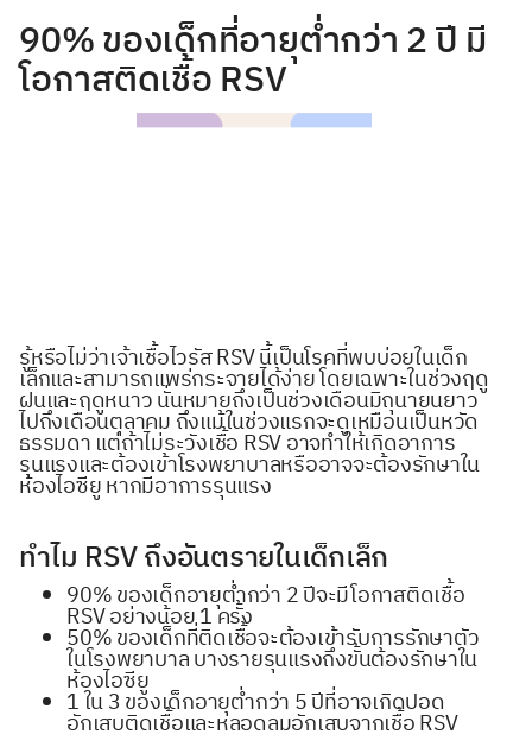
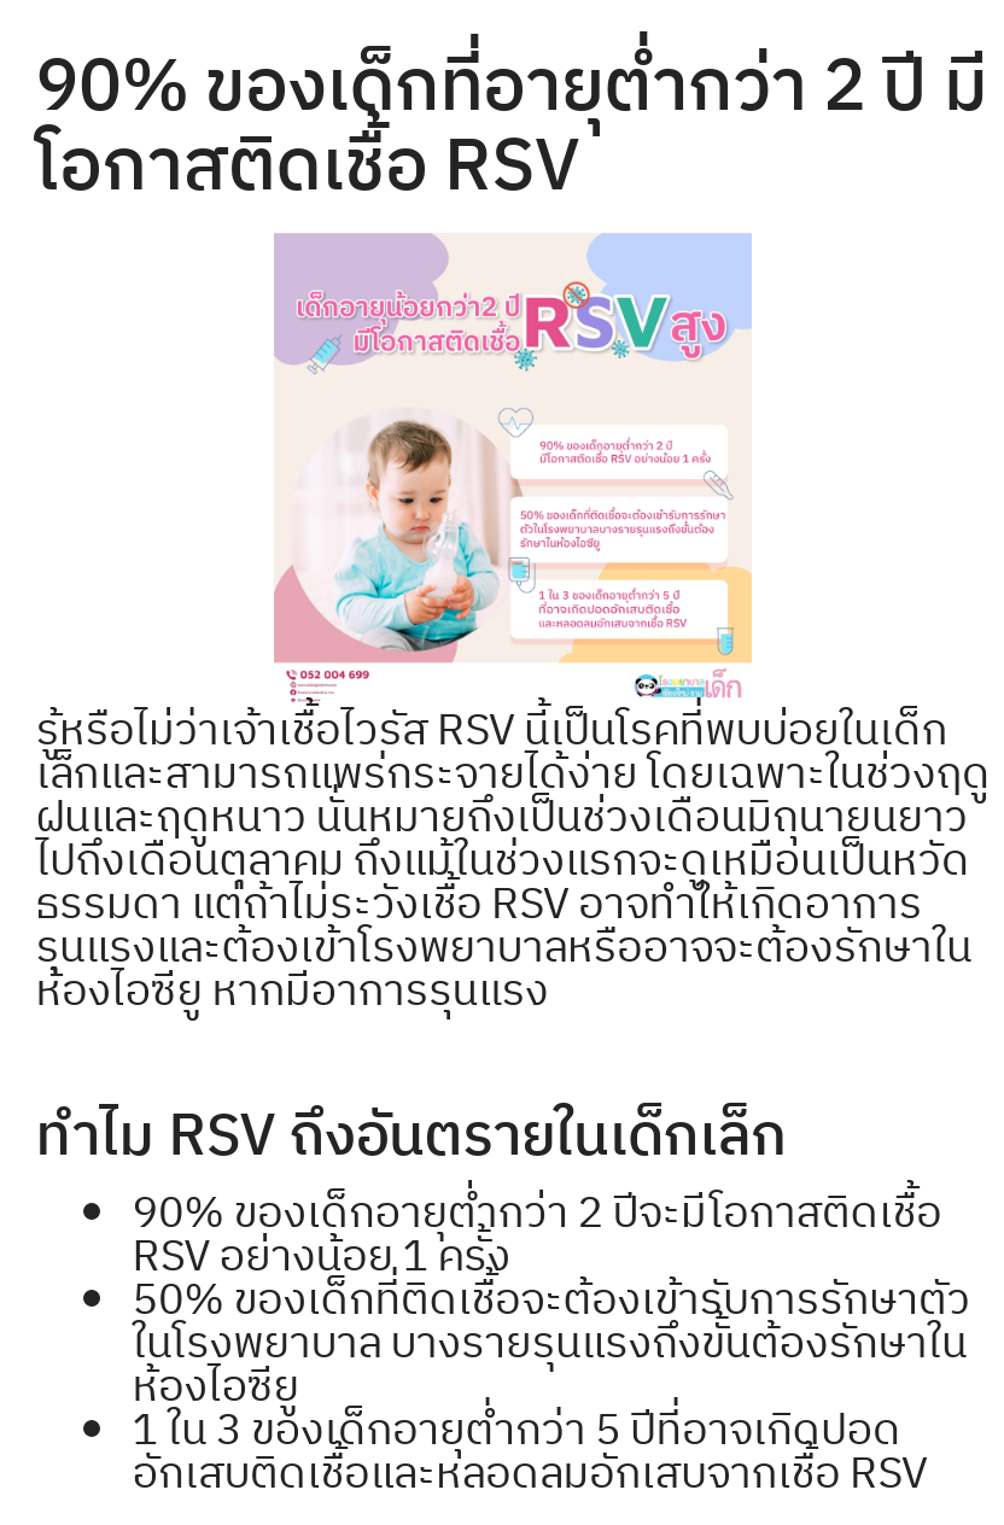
none -> [272,264,754,691] [image]

